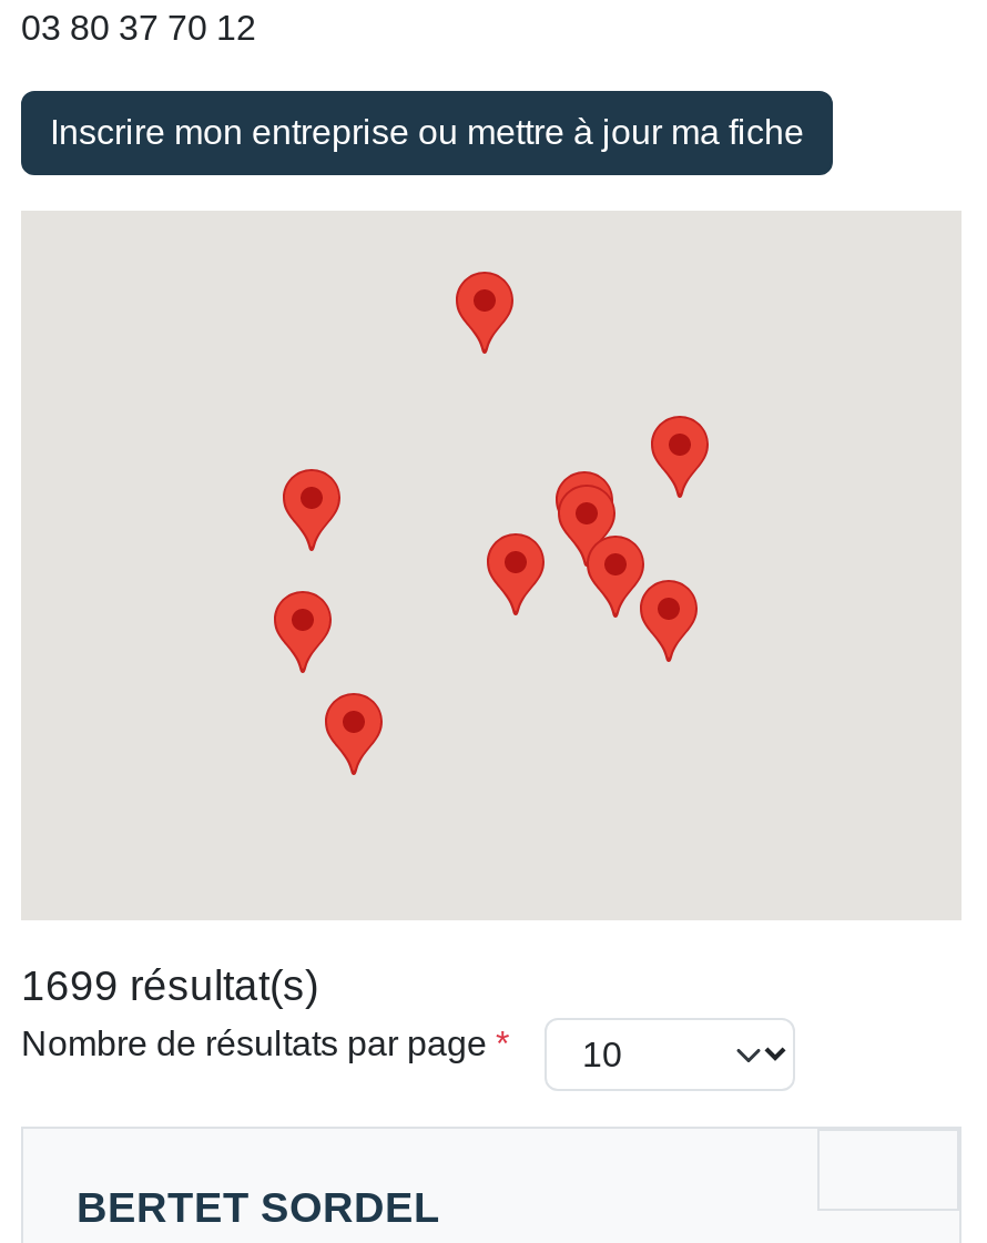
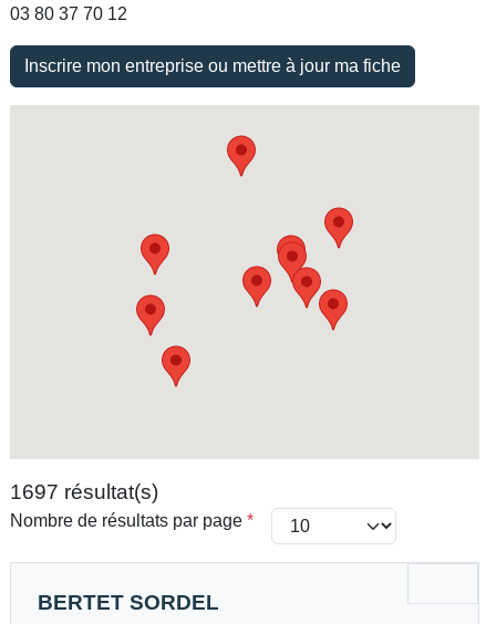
[21,961,318,1008] 1699 résultat(s) -> [10,480,158,503] 1697 résultat(s)

